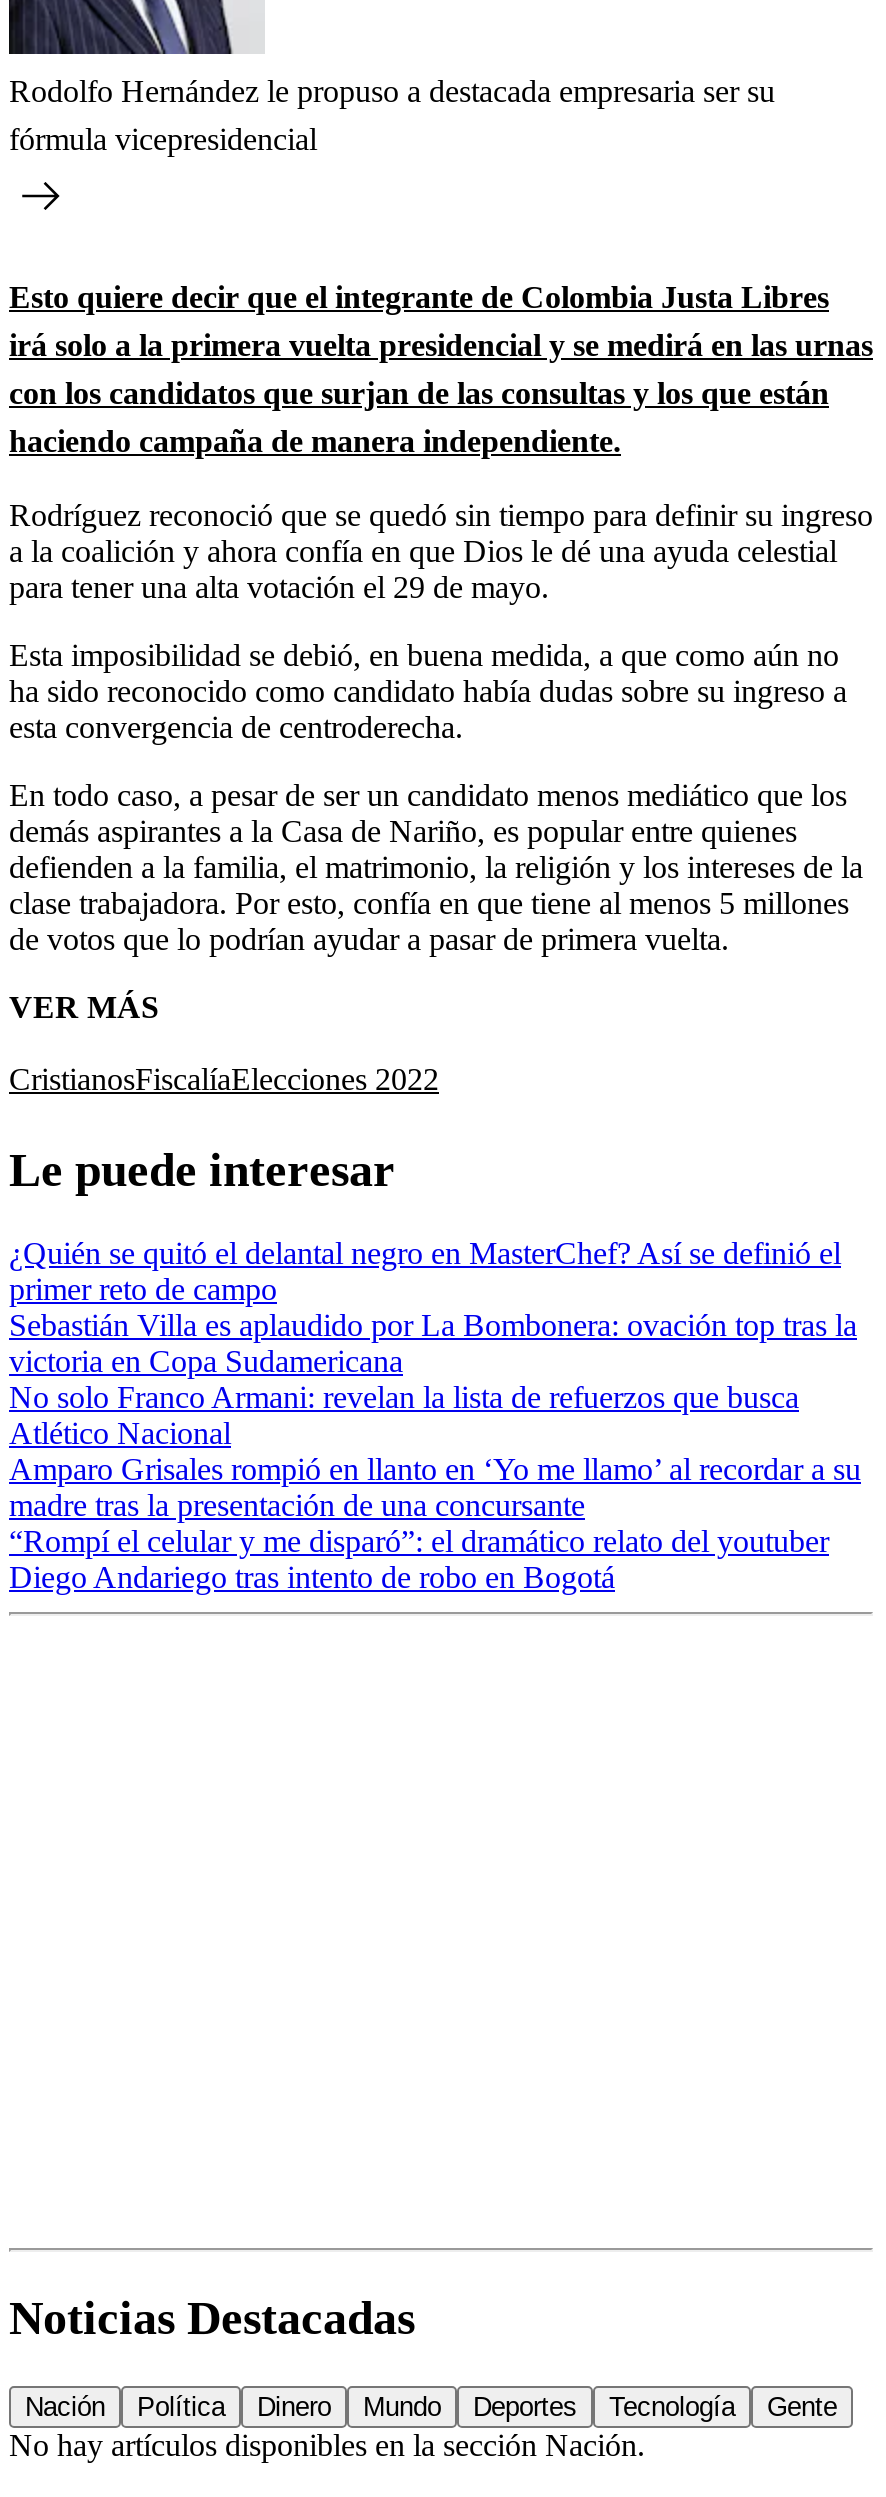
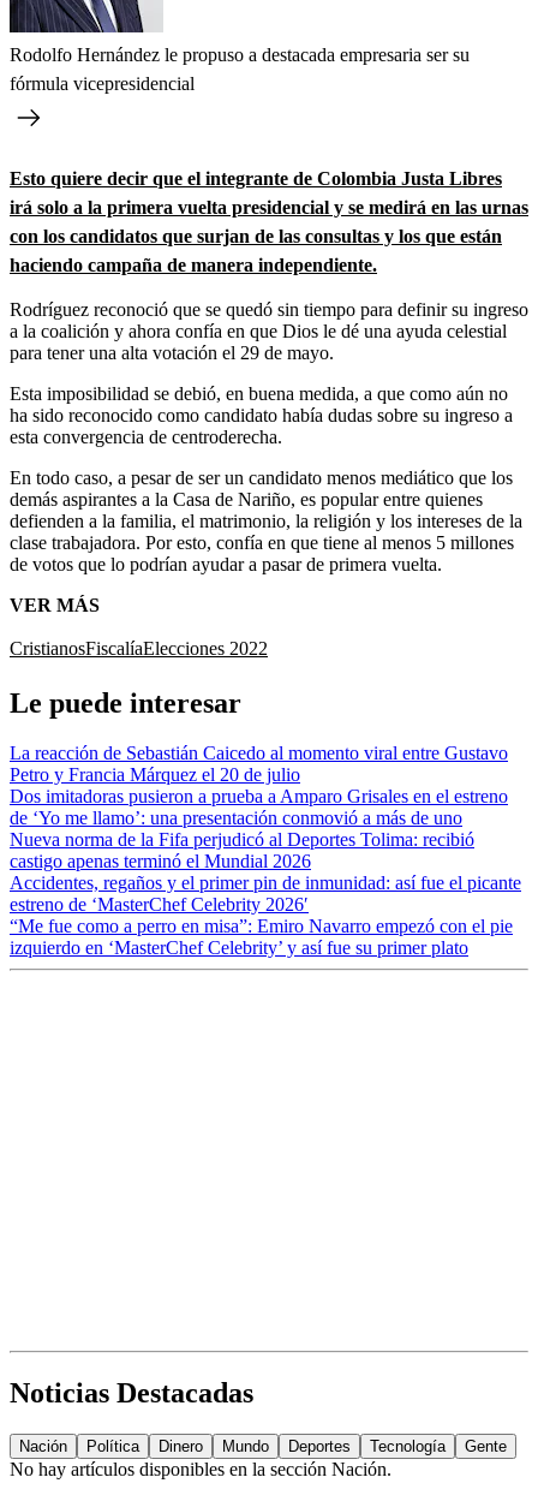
[9,1237,861,1595] ¿Quién se quitó el delantal negro en MasterChef? Así se definió el | primer reto de campo | Sebastián Villa es aplaudido por La Bombonera: ovación top tras la | victoria en Copa Sudamericana | No solo Franco Armani: revelan la lista de refuerzos que busca | Atlético Nacional | Amparo Grisales rompió en llanto en ‘Yo me llamo’ al recordar a su | madre tras la presentación de una concursante | “Rompí el celular y me disparó”: el dramático relato del youtuber | Diego Andariego tras intento de robo en Bogotá -> [10,743,521,958] La reacción de Sebastián Caicedo al momento viral entre Gustavo | Petro y Francia Márquez el 20 de julio | Dos imitadoras pusieron a prueba a Amparo Grisales en el estreno | de ‘Yo me llamo’: una presentación conmovió a más de uno | Nueva norma de la Fifa perjudicó al Deportes Tolima: recibió | castigo apenas terminó el Mundial 2026 | Accidentes, regaños y el primer pin de inmunidad: así fue el picante | estreno de ‘MasterChef Celebrity 2026′ | “Me fue como a perro en misa”: Emiro Navarro empezó con el pie | izquierdo en ‘MasterChef Celebrity’ y así fue su primer plato

